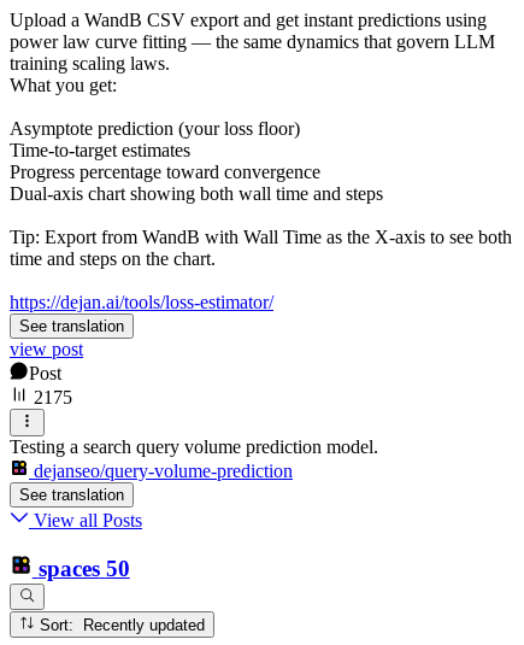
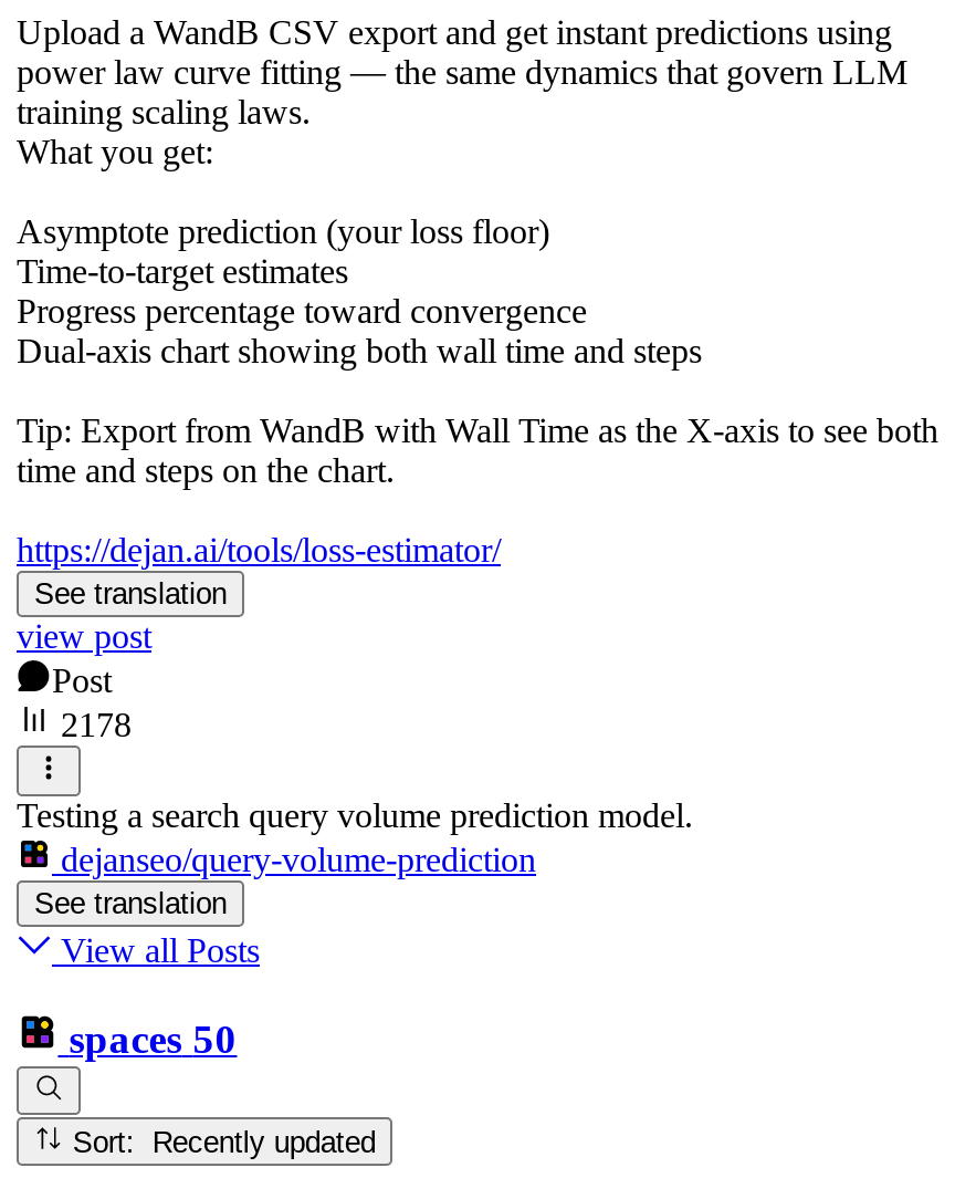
[29,387,72,408] 2175 -> [52,707,132,744] 2178

